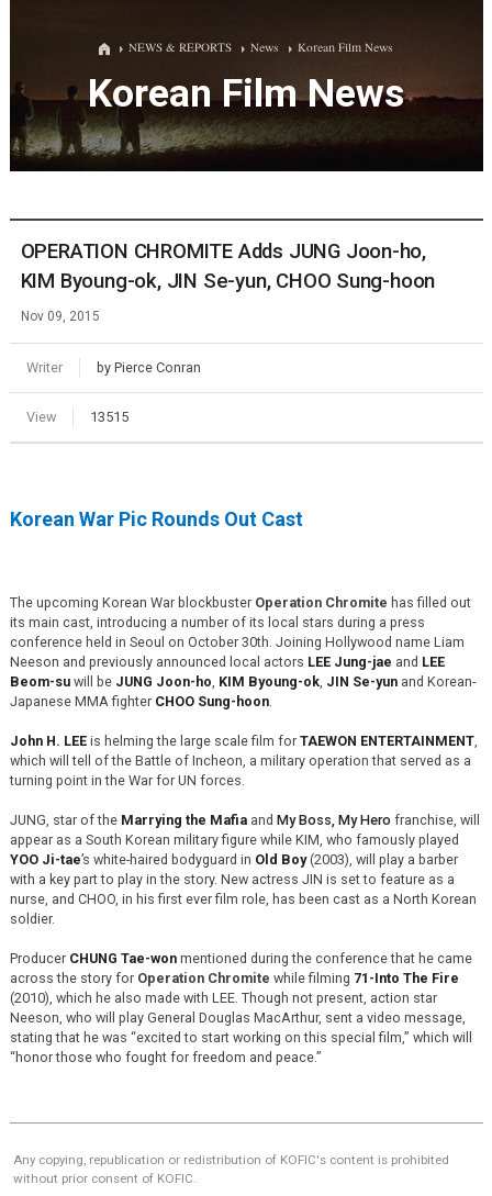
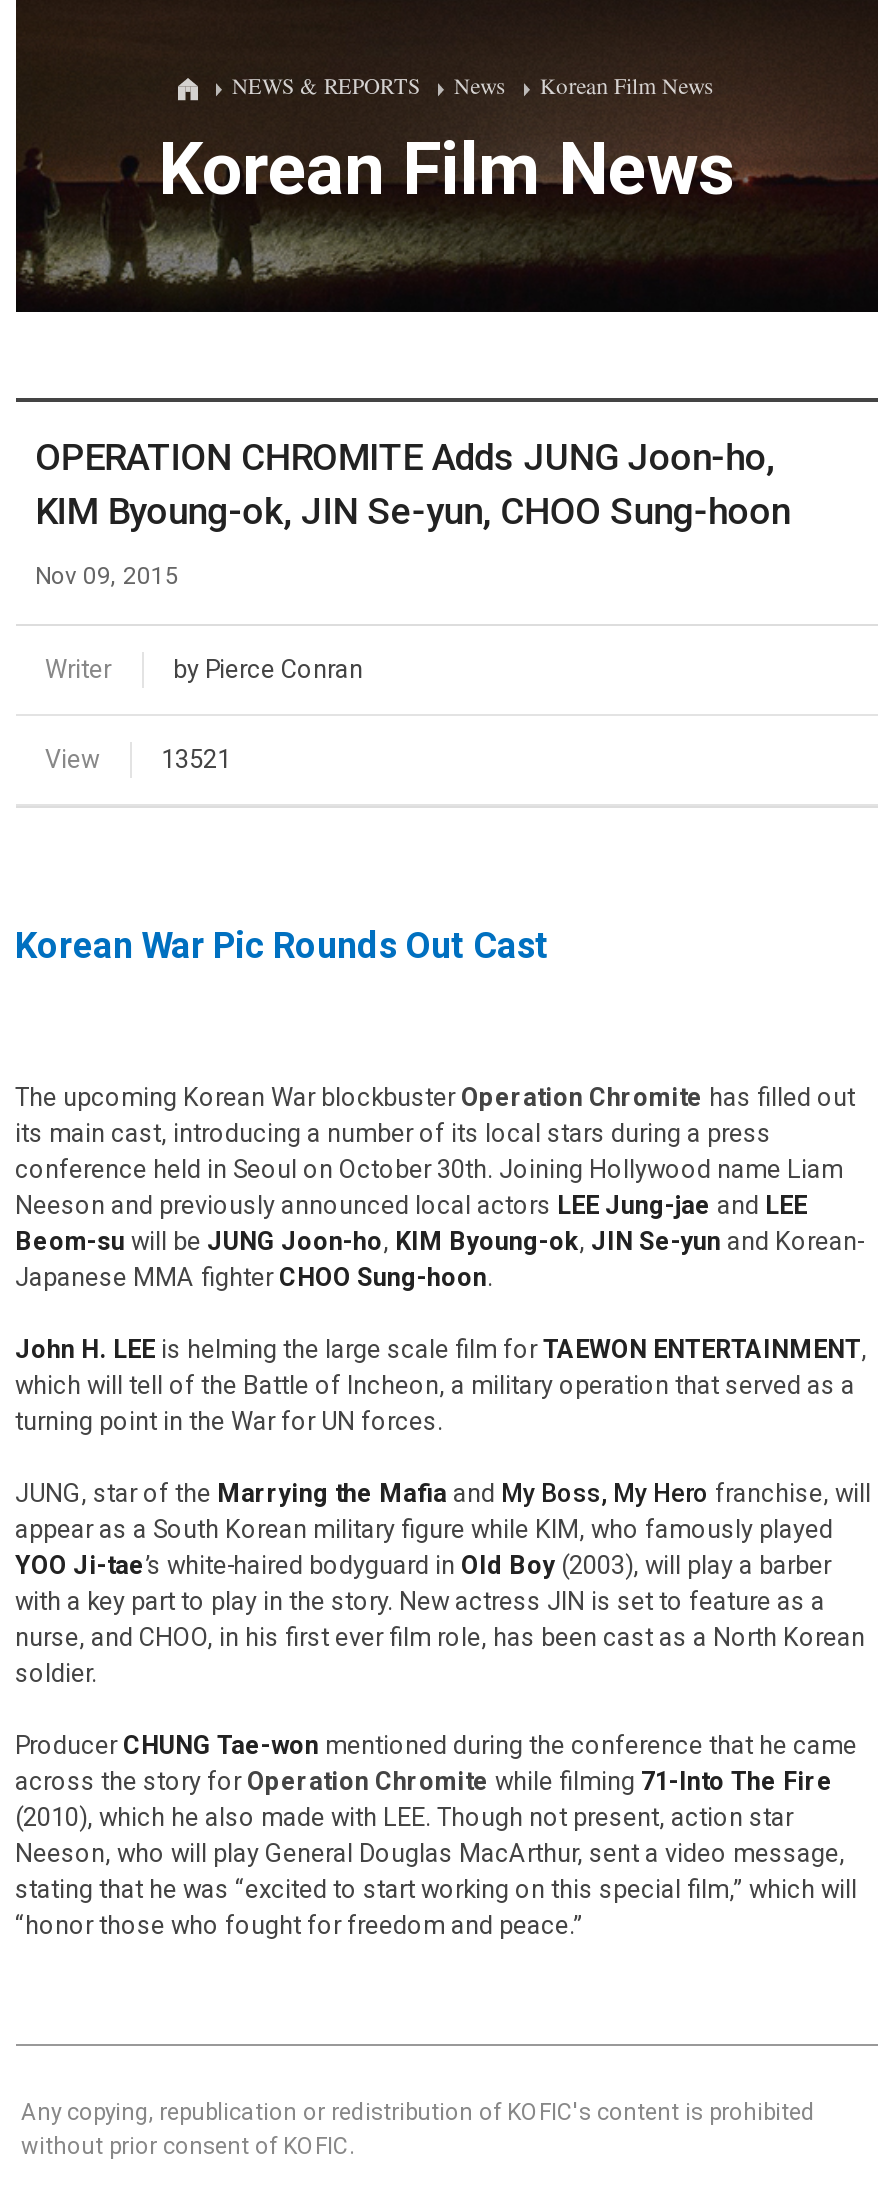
[90,408,128,425] 13515 -> [161,743,231,773] 13521

